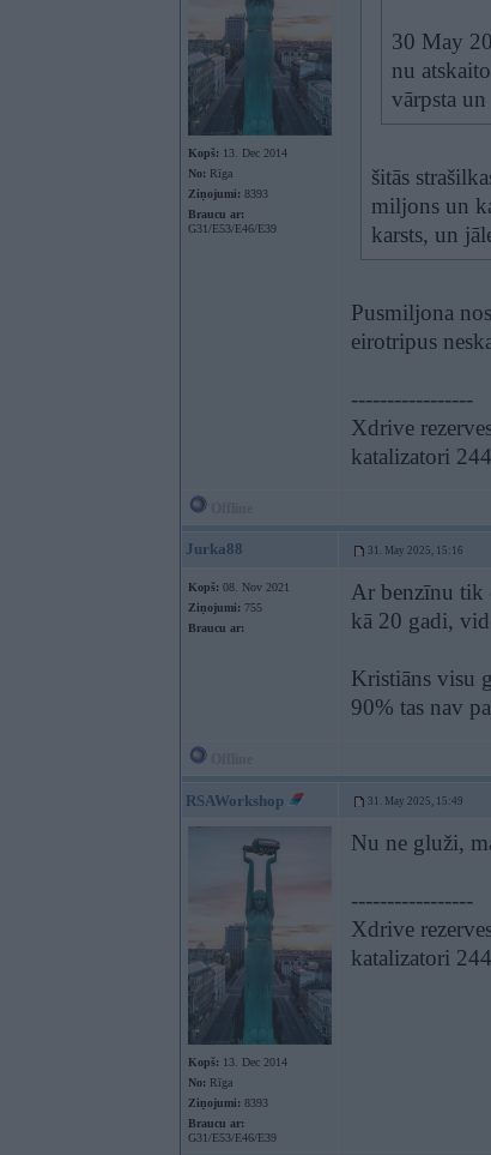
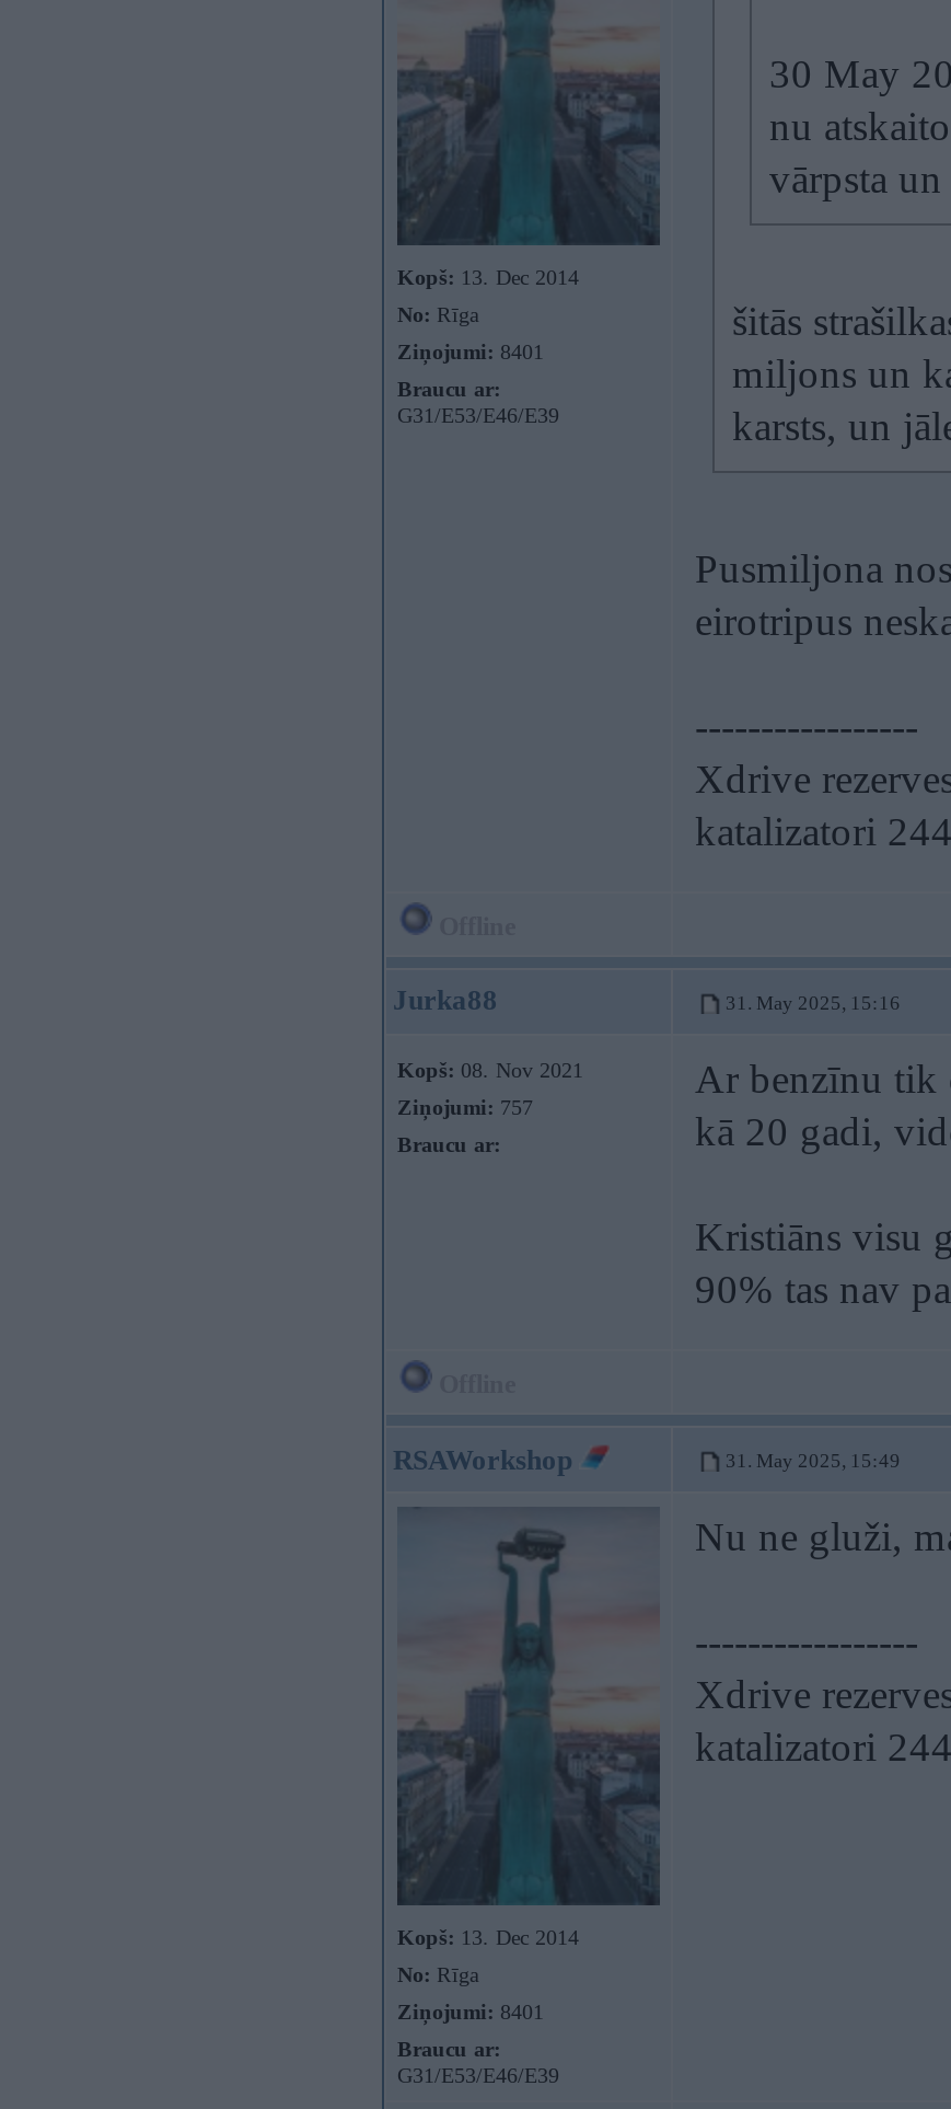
[188,187,268,200] Ziņojumi: 8393 -> [397,339,544,364] Ziņojumi: 8401
[188,601,262,614] Ziņojumi: 755 -> [397,1095,533,1119] Ziņojumi: 757
[188,1096,268,1109] Ziņojumi: 8393 -> [397,1999,544,2024] Ziņojumi: 8401

